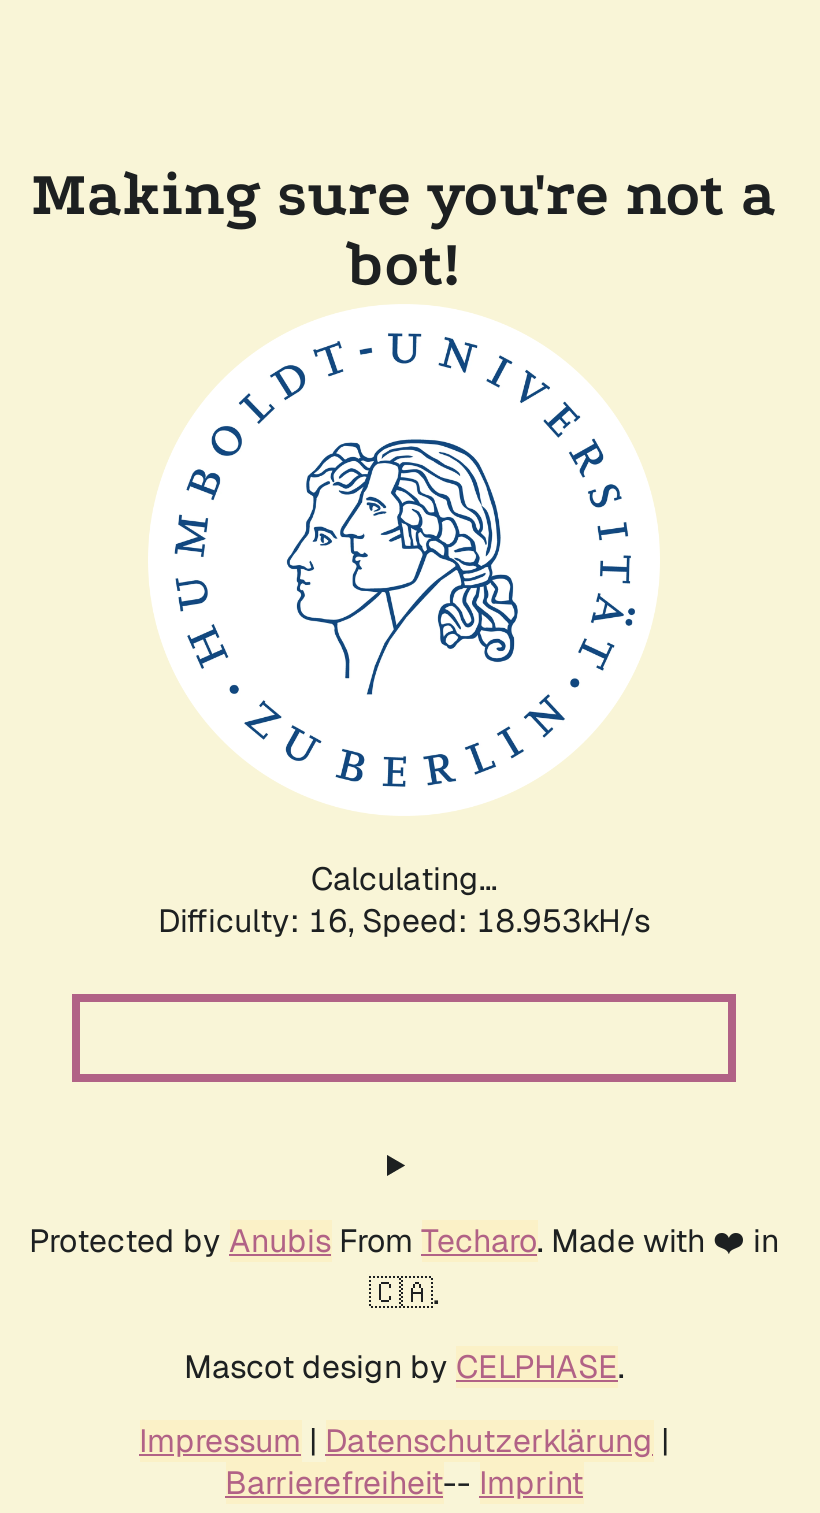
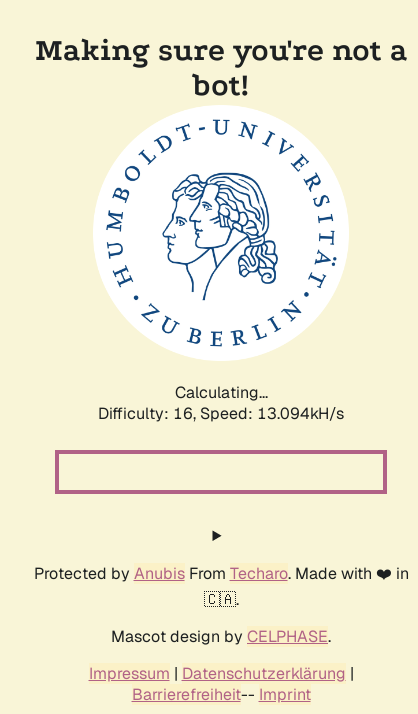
[158,900,650,942] Difficulty: 16, Speed: 18.953kH/s -> [98,403,344,424] Difficulty: 16, Speed: 13.094kH/s

